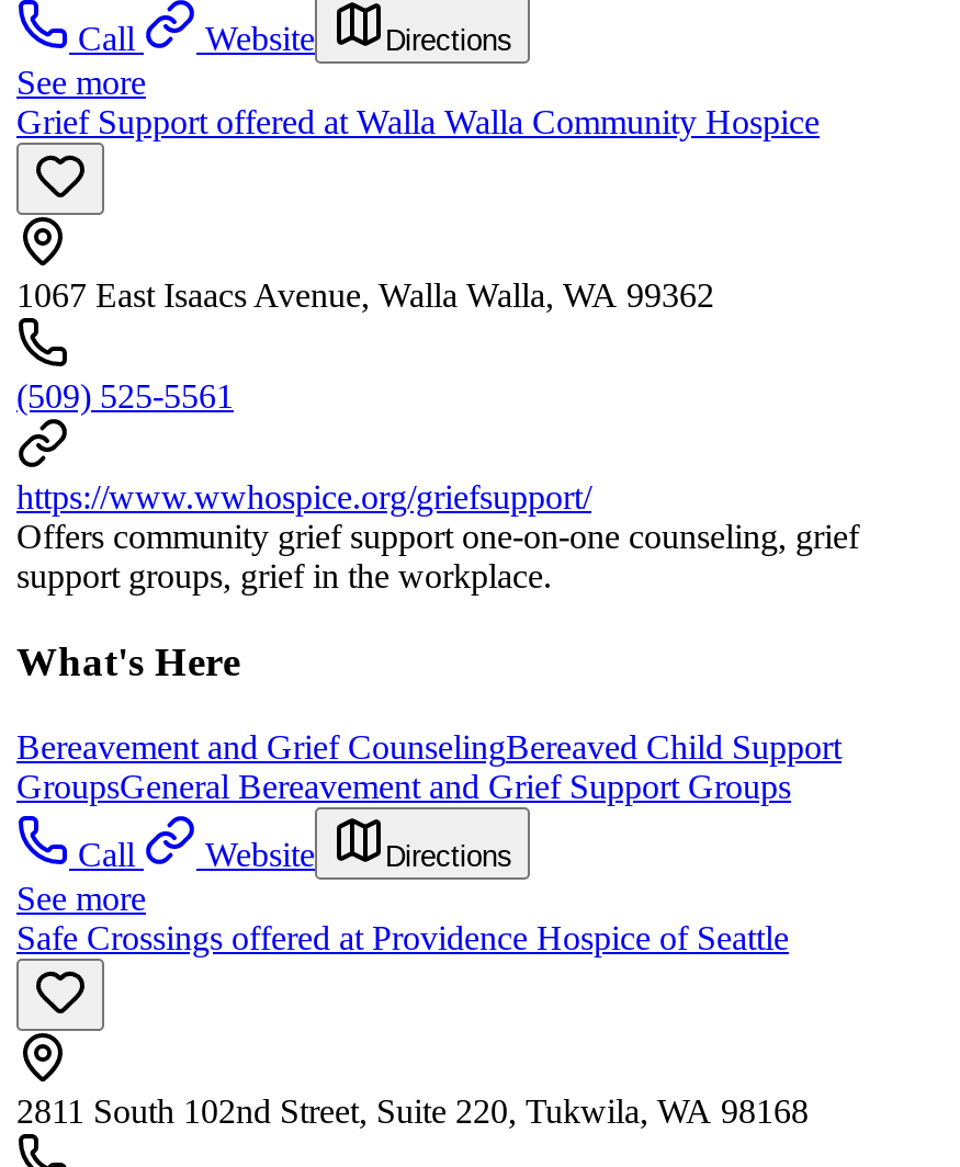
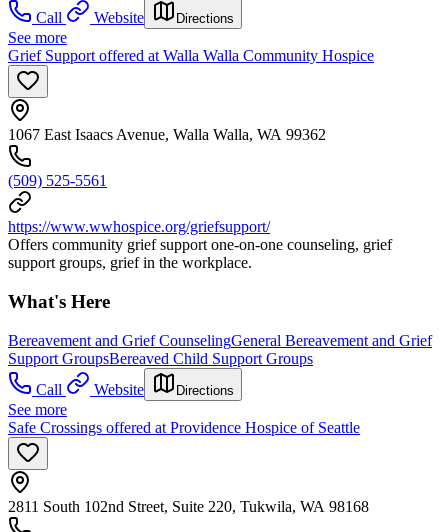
[16,728,842,805] Bereavement and Grief CounselingBereaved Child Support | GroupsGeneral Bereavement and Grief Support Groups -> [8,332,432,367] Bereavement and Grief CounselingGeneral Bereavement and Grief | Support GroupsBereaved Child Support Groups

